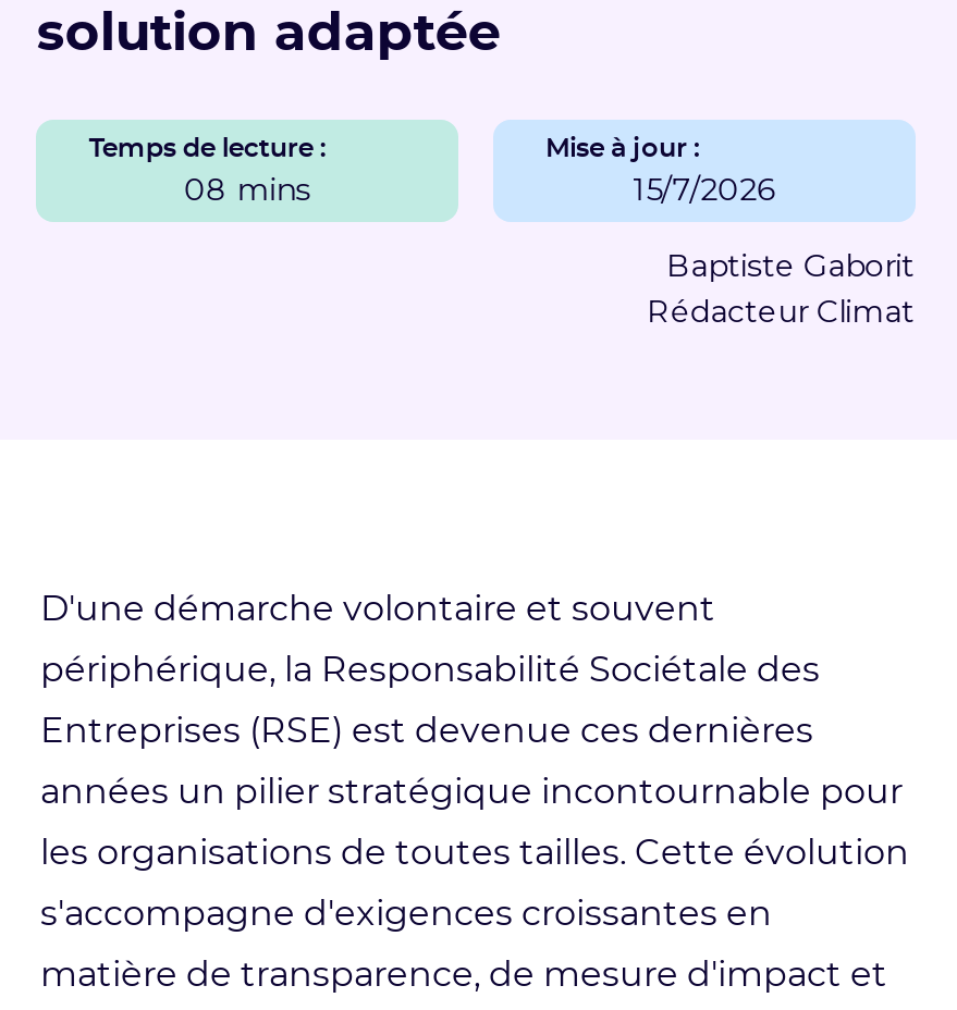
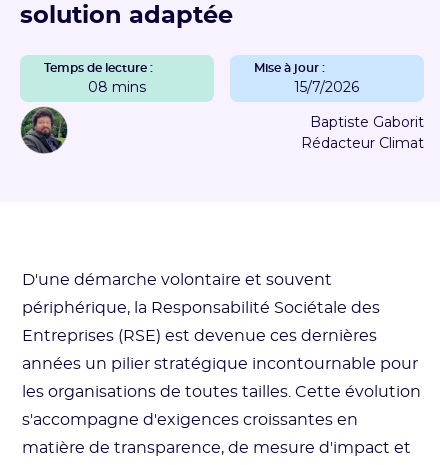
none -> [20,106,69,155] [image]

